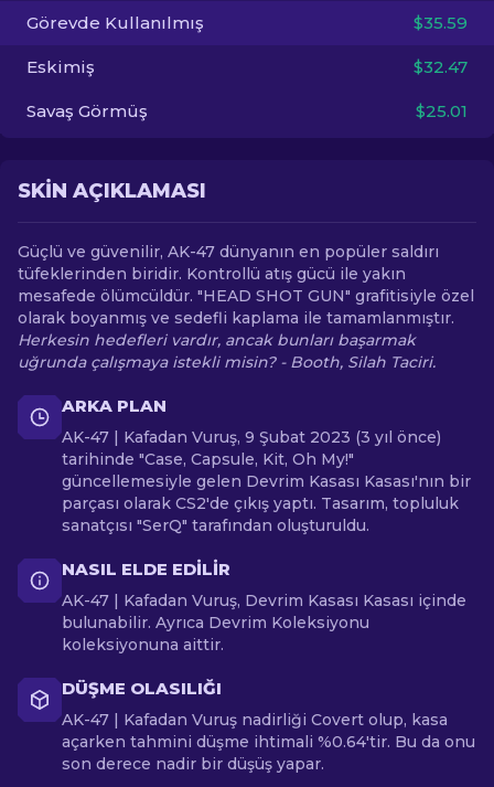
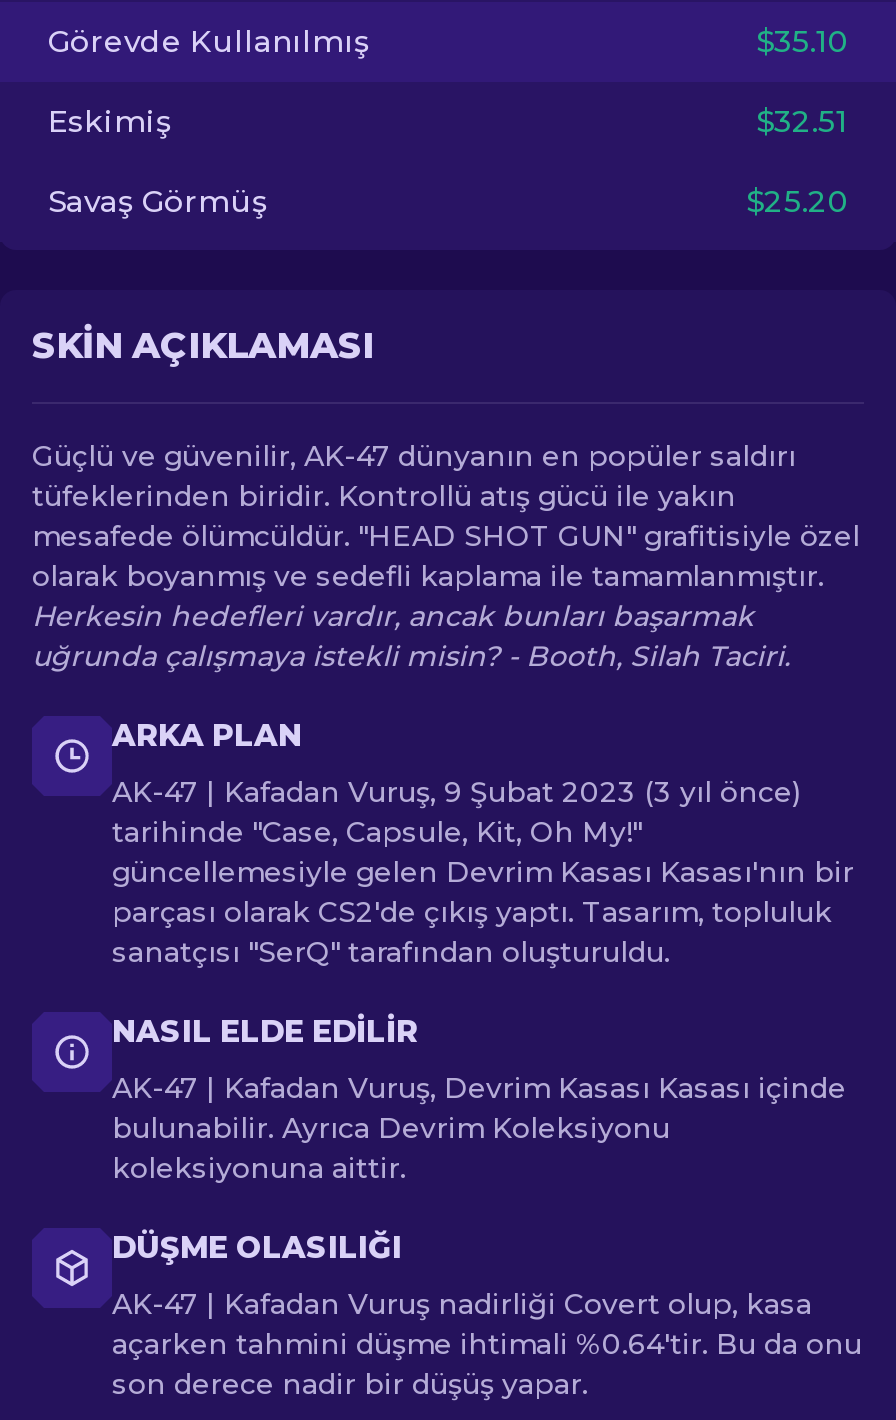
[414,12,468,33] $35.59 -> [756,22,848,60] $35.10
[414,56,468,77] $32.47 -> [756,102,848,140] $32.51
[416,100,468,121] $25.01 -> [746,182,848,220] $25.20

